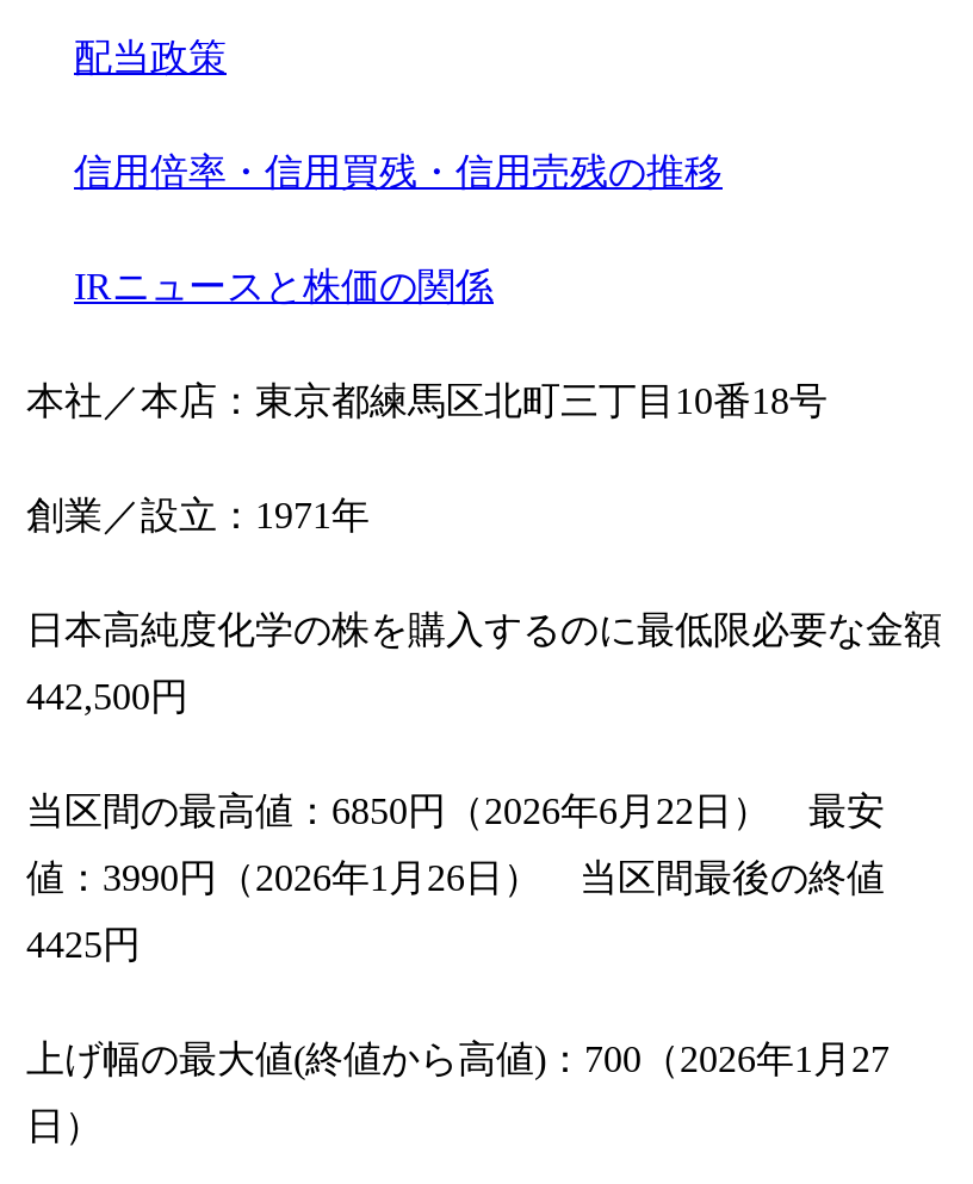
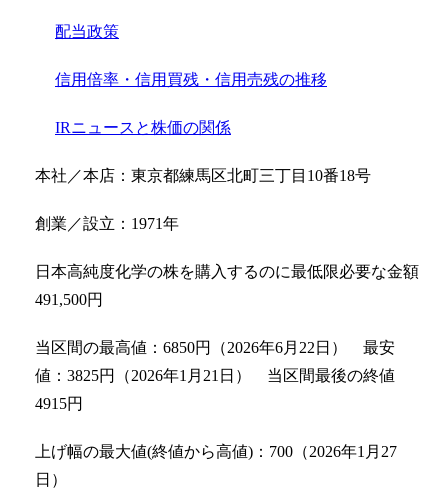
[26,676,188,716] 442,500円 -> [35,291,103,308] 491,500円
[26,857,885,898] 値：3990円（2026年1月26日） 当区間最後の終値 -> [35,367,395,384] 値：3825円（2026年1月21日） 当区間最後の終値
[26,924,141,964] 4425円 -> [35,395,83,412] 4915円

